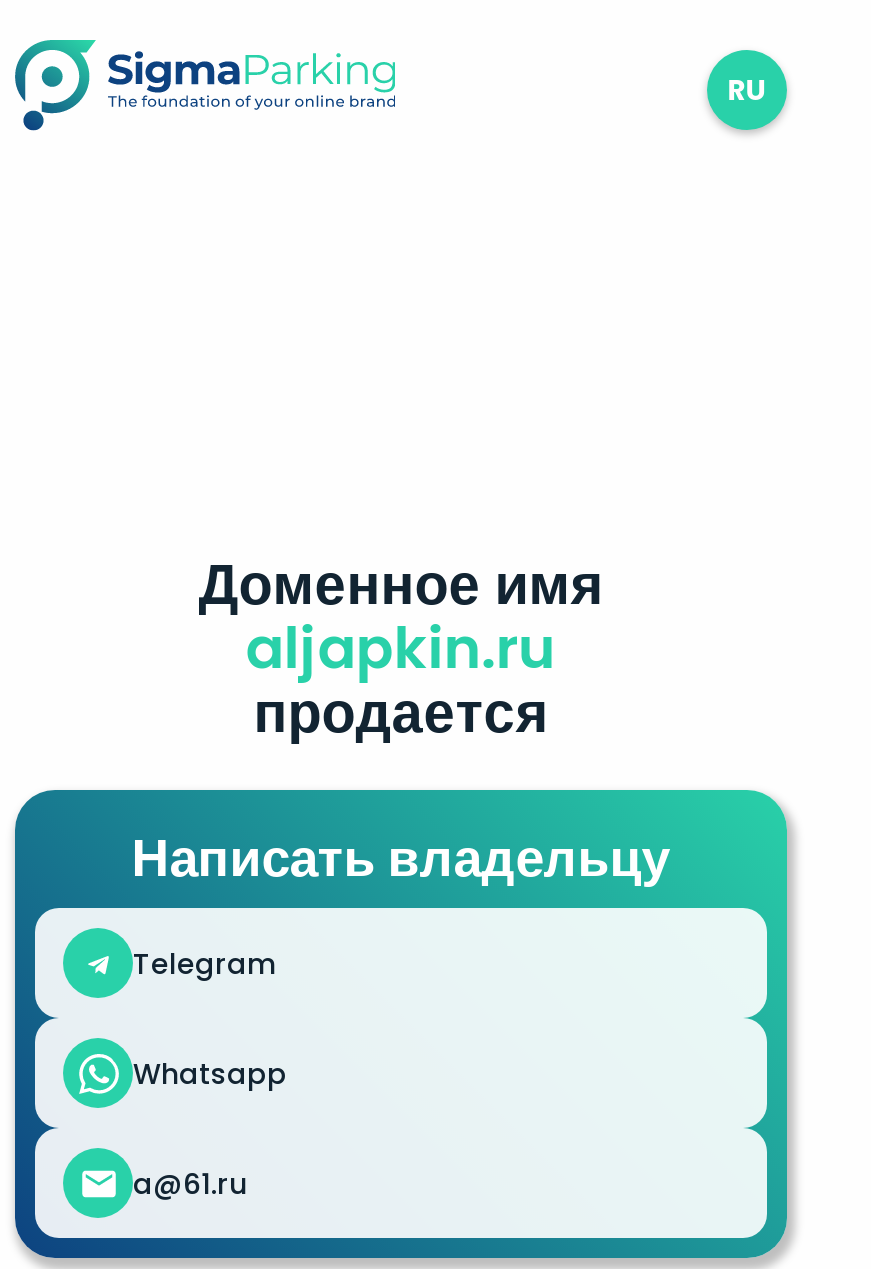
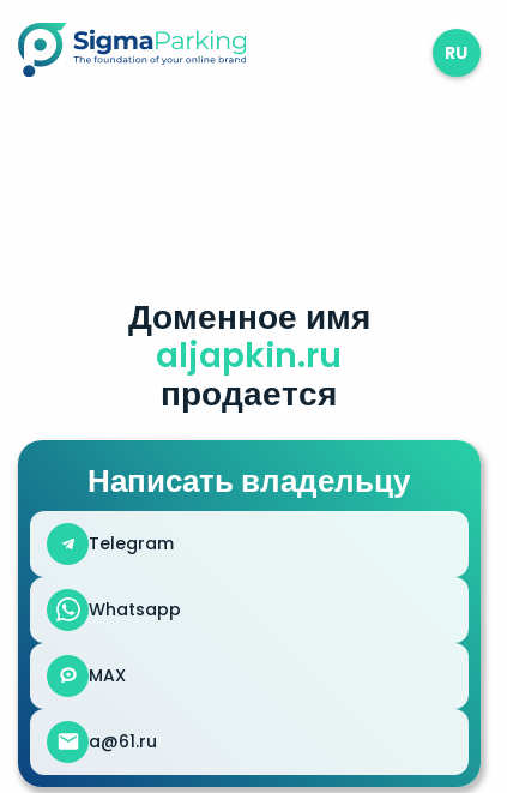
moved [132,544,670,1093] -> [88,292,410,621]: Доменное имя | aljapkin.ru | продается | Написать владельцу | Telegram | Whatsapp
none -> [89,663,126,687] MAX

